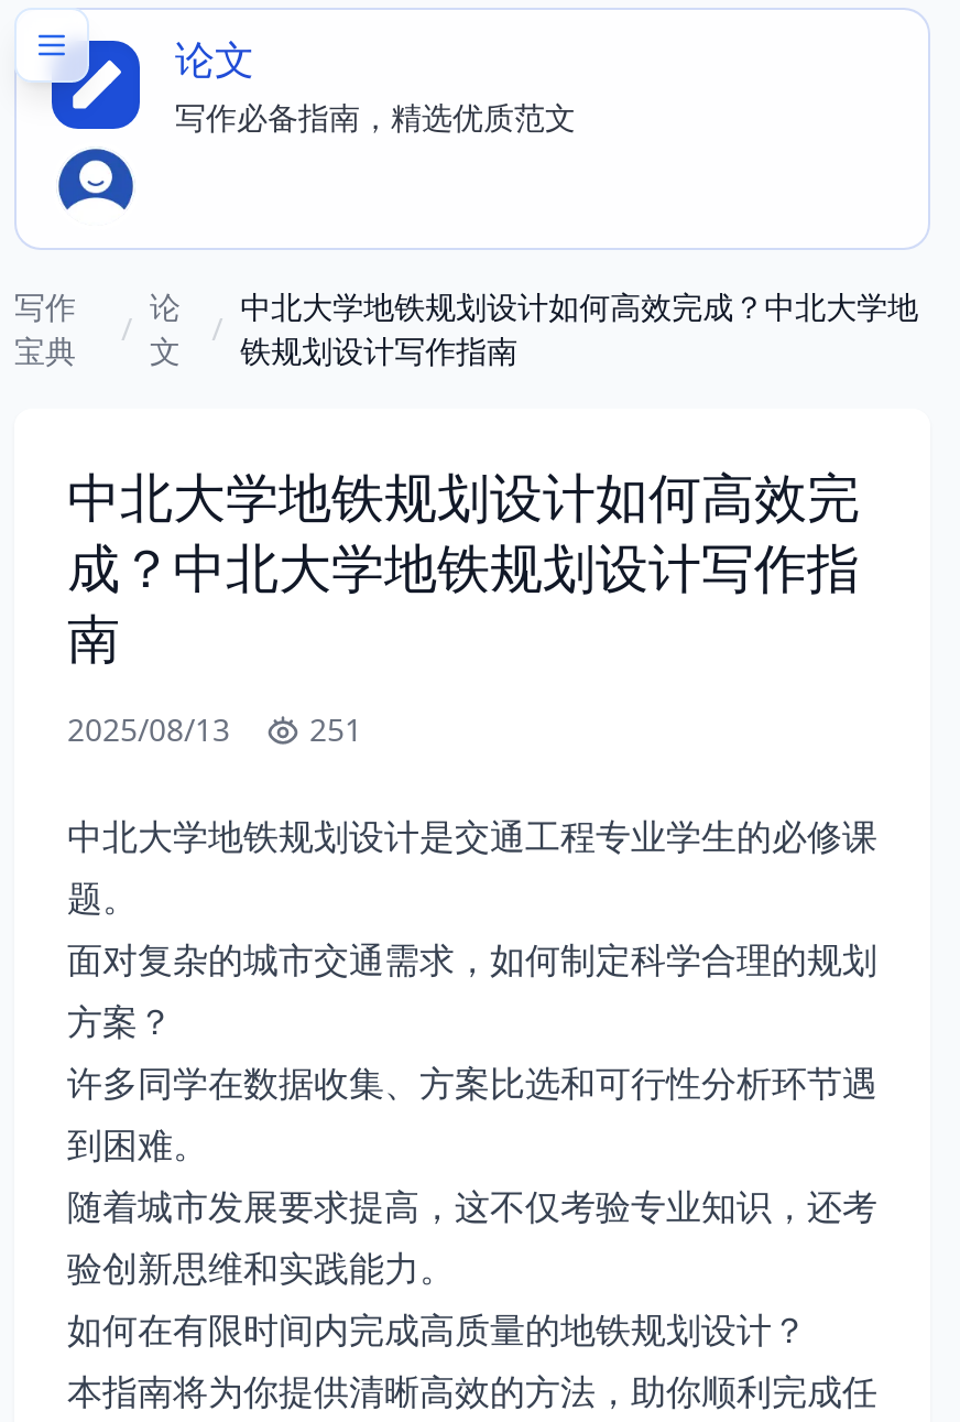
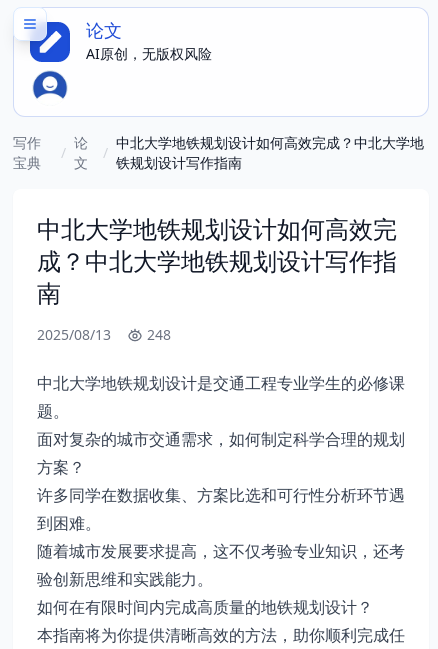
[175,89,576,131] 写作必备指南，精选优质范文 -> [86,44,212,63] AI原创，无版权风险
[67,708,362,750] 2025/08/13 251 -> [37,325,171,344] 2025/08/13 248

